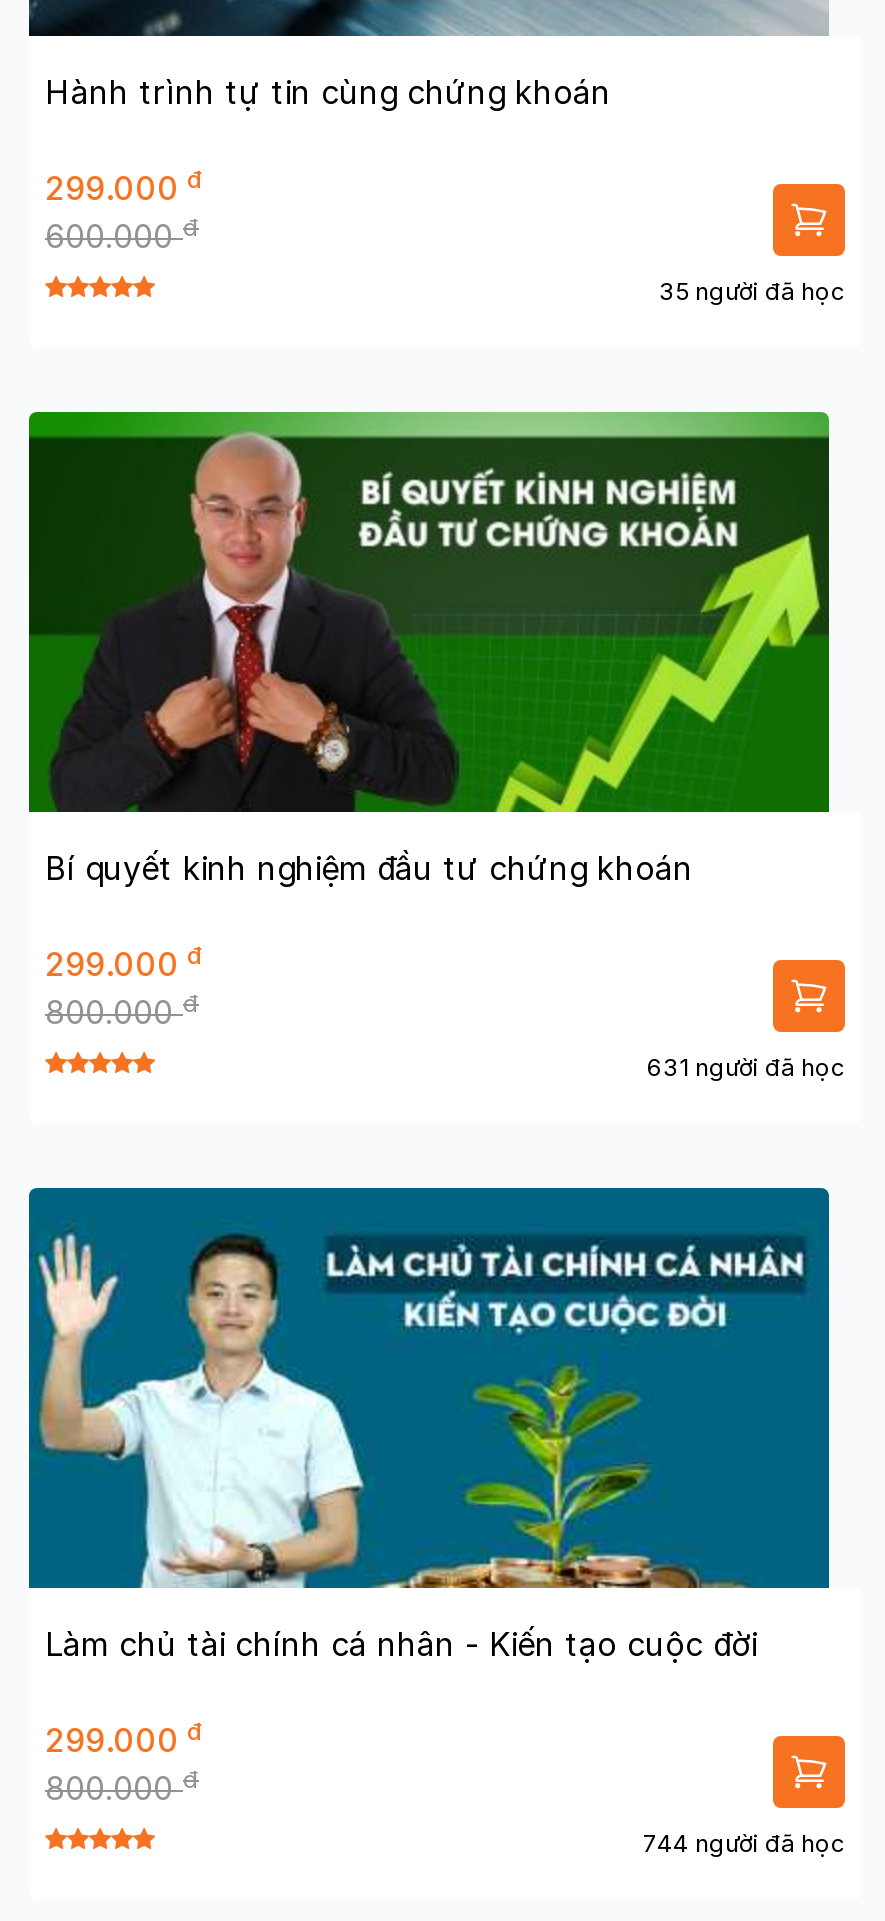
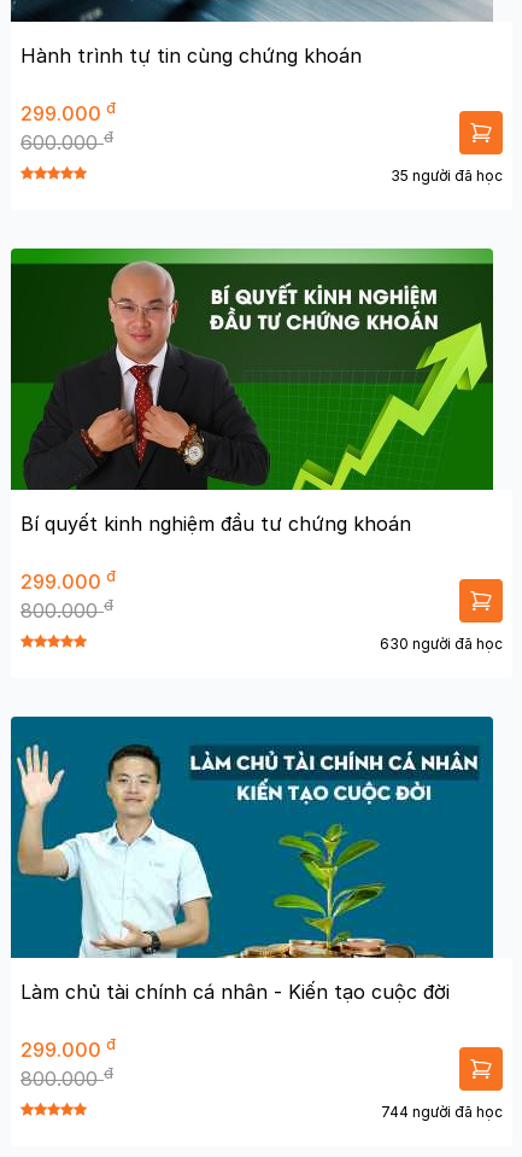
[647,1052,845,1082] 631 người đã học -> [380,635,503,653] 630 người đã học

